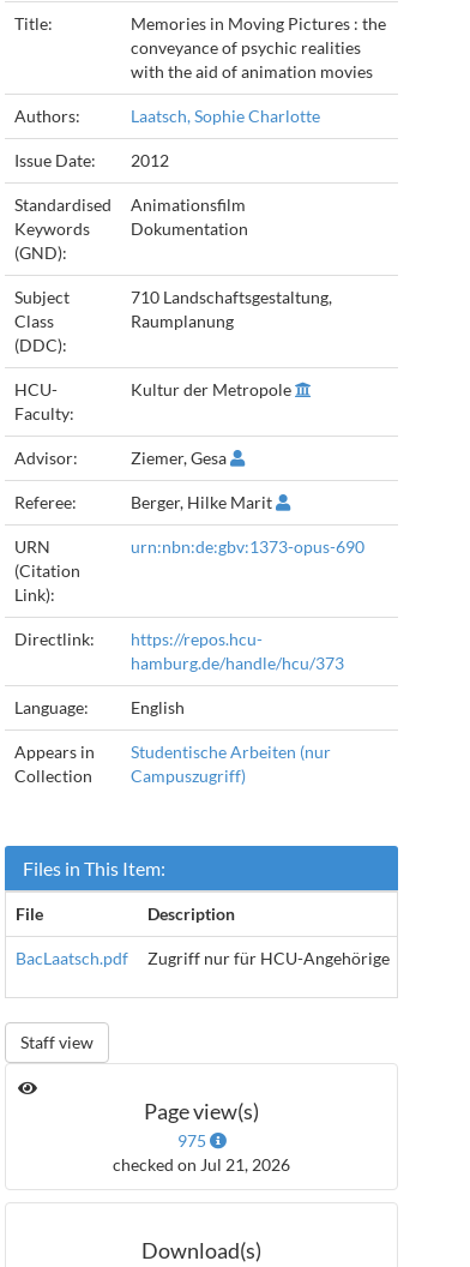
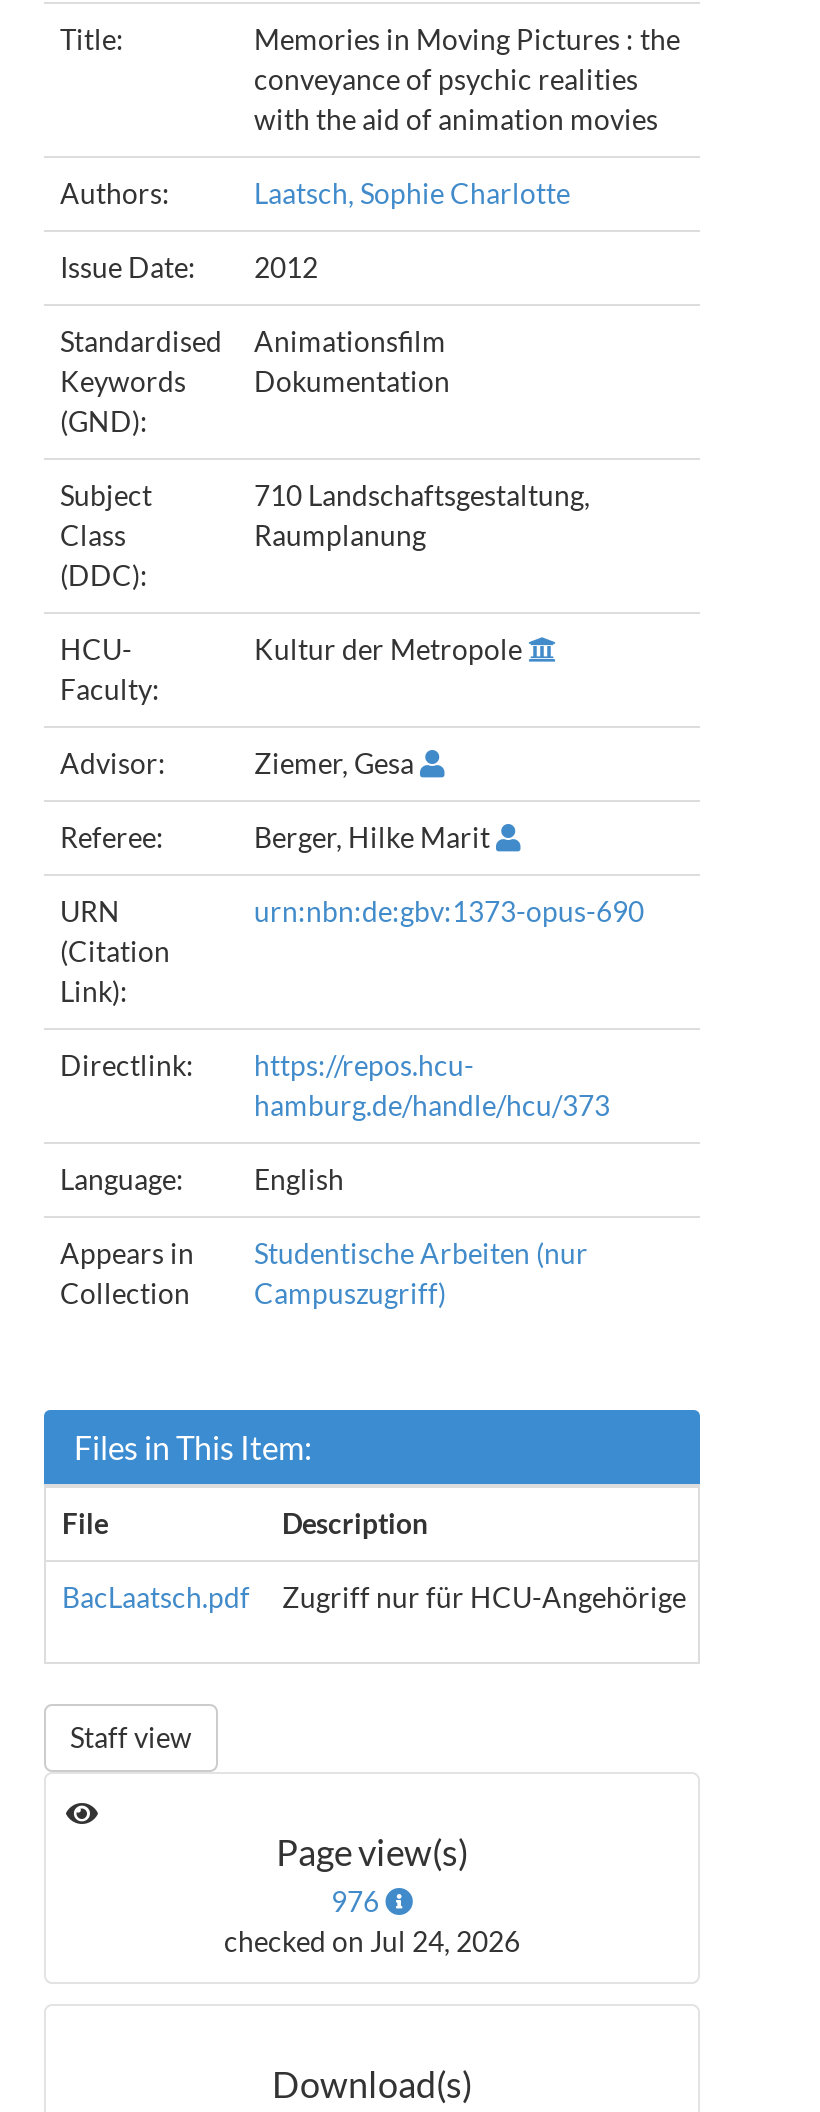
[177,1130,209,1151] 975 -> [331,1884,385,1918] 976
[113,1154,290,1175] checked on Jul 21, 2026 -> [224,1924,520,1958] checked on Jul 24, 2026

